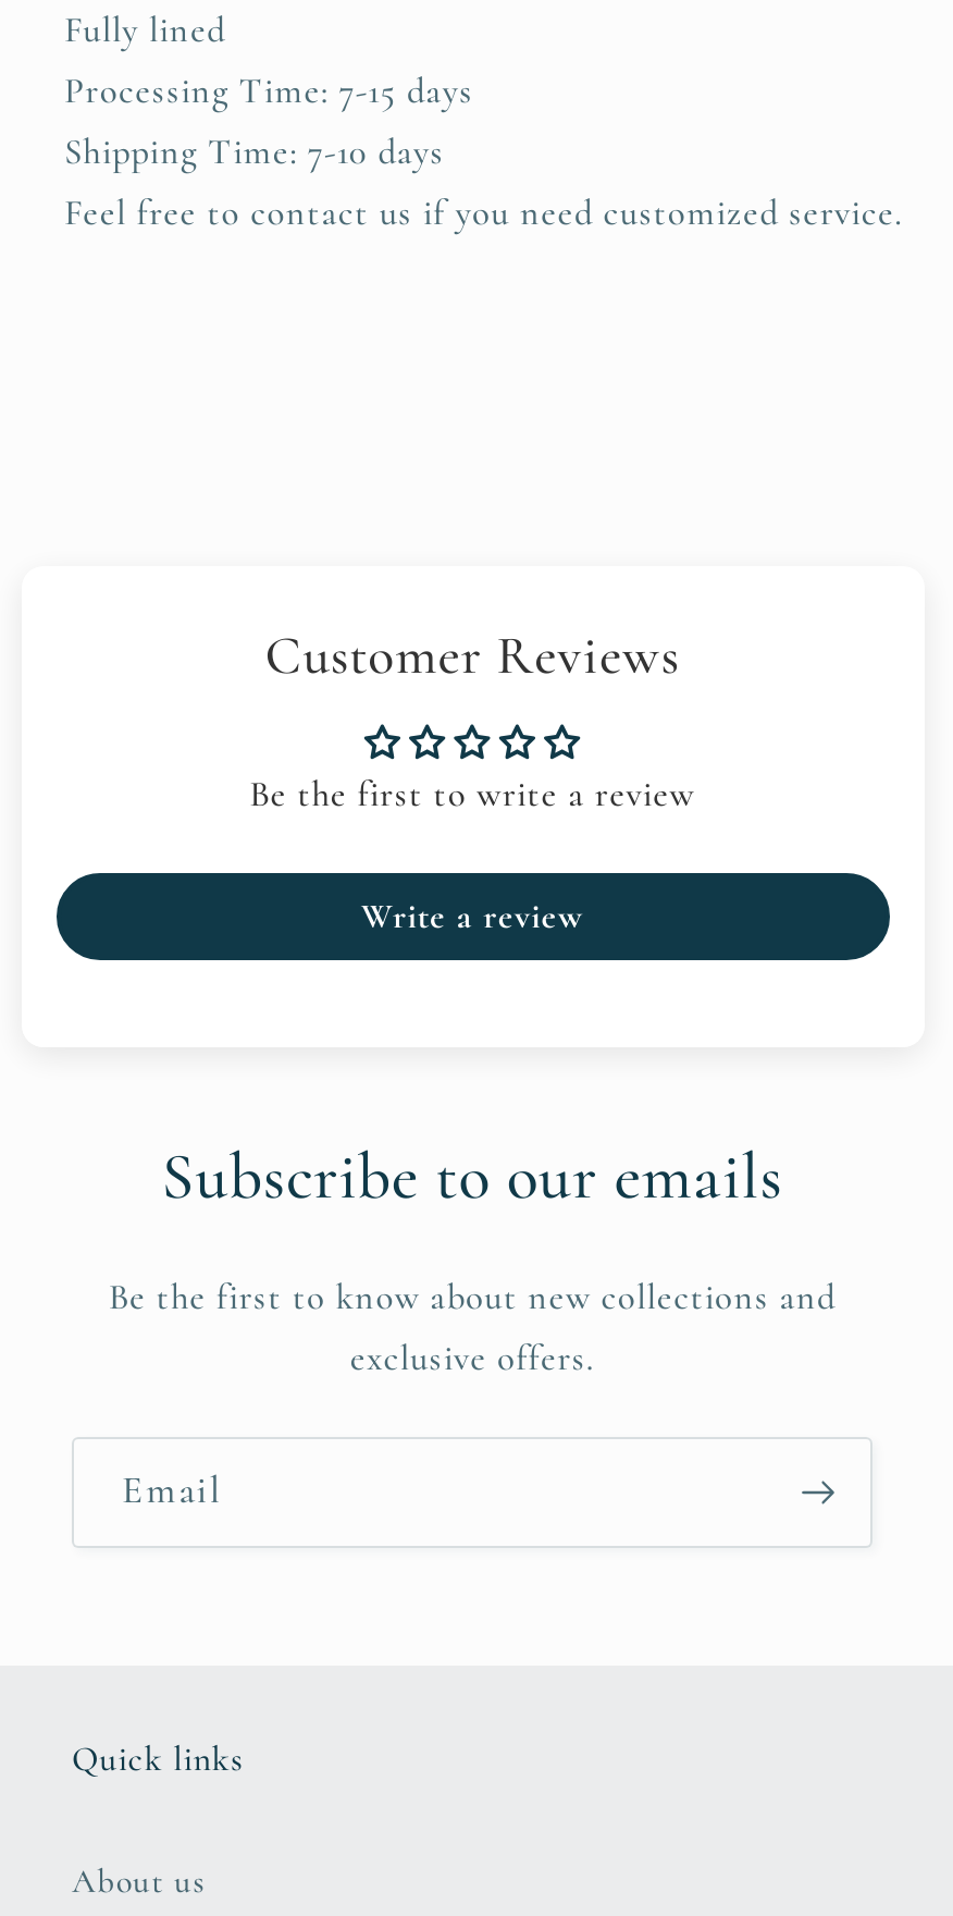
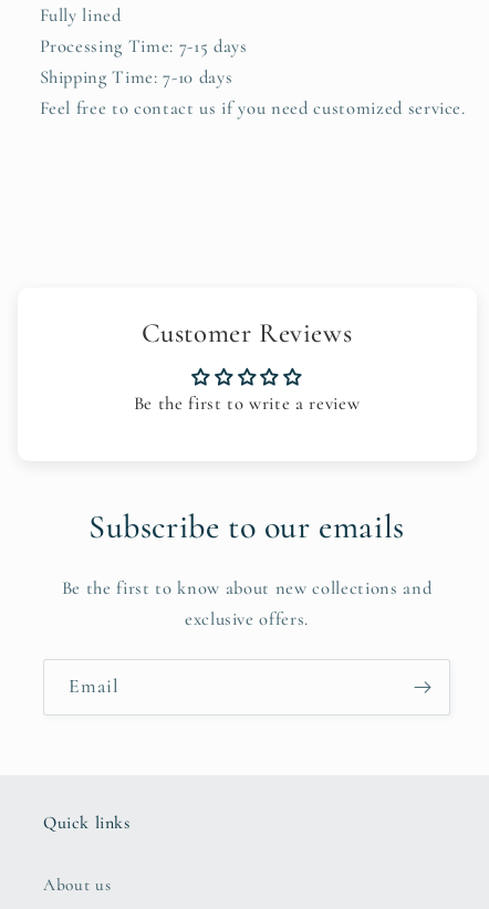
[361,894,583,938] Write a review -> none

